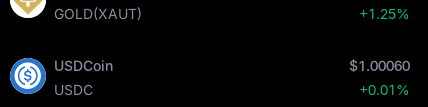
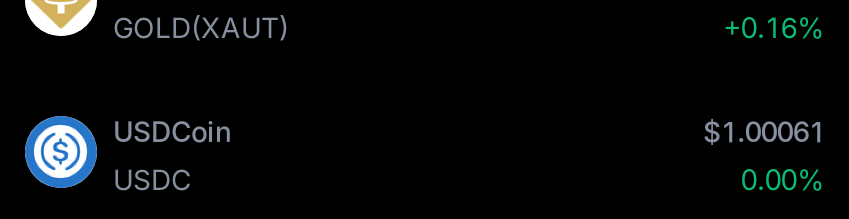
[359,5,410,22] +1.25% -> [723,10,825,44] +0.16%
[349,57,410,74] $1.00060 -> [703,114,825,148] $1.00061
[359,81,410,98] +0.01% -> [741,162,825,196] 0.00%

